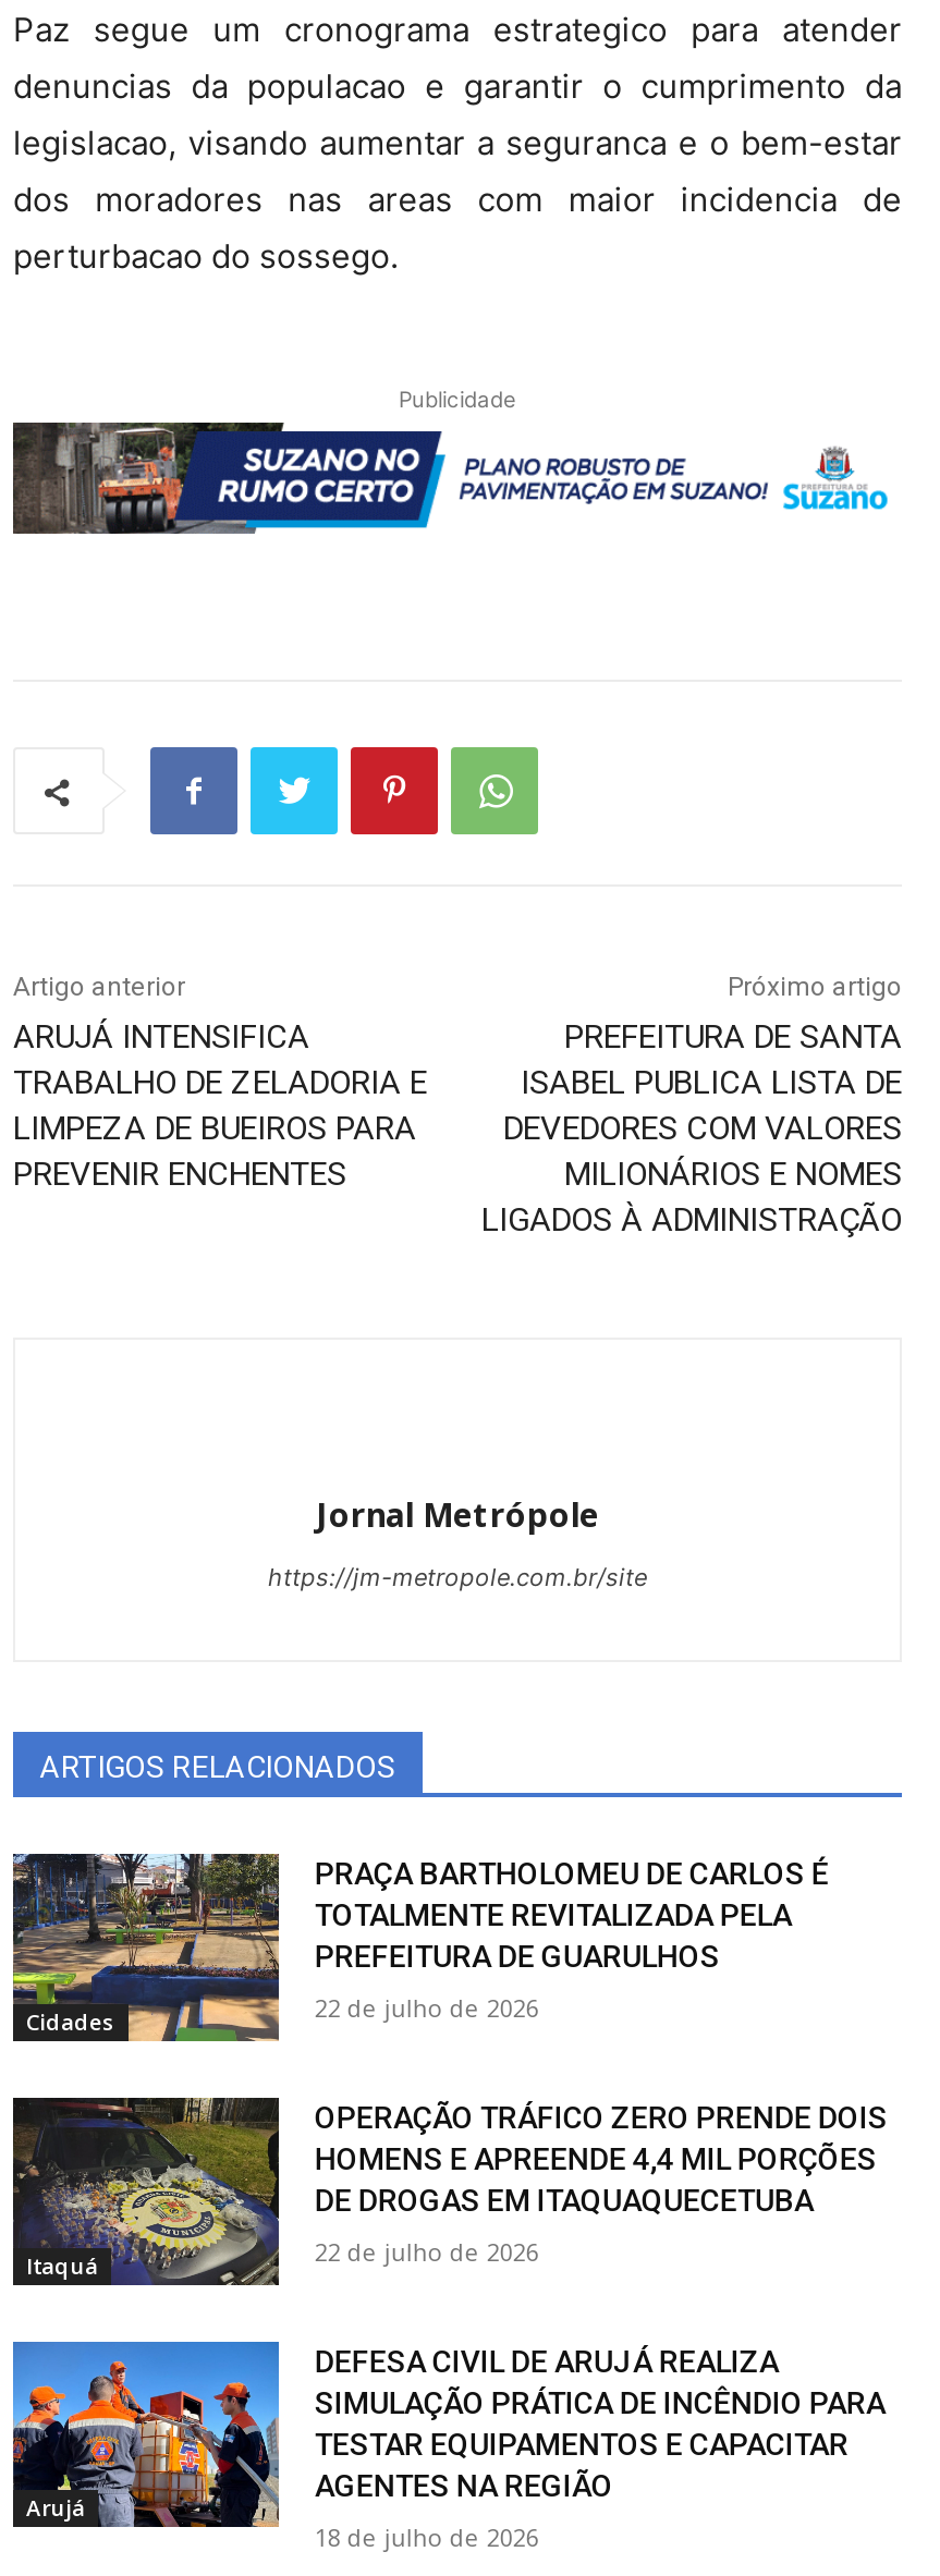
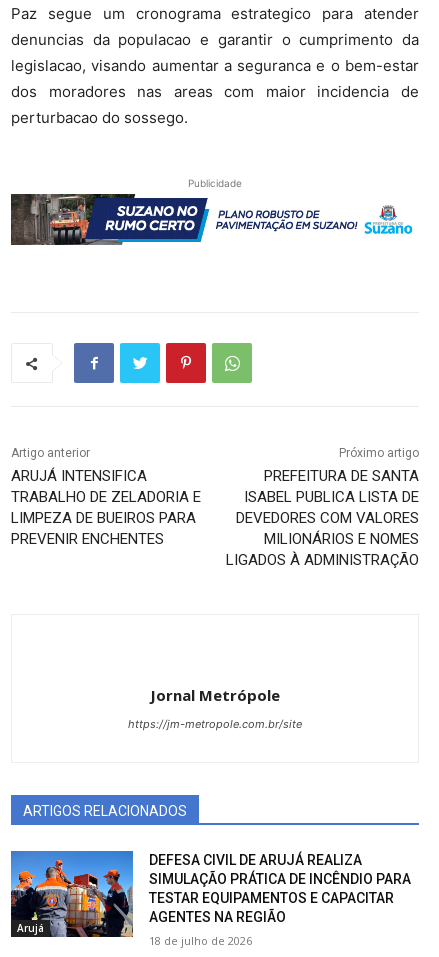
[11,1849,281,2041] [image] | Cidades -> none
[315,1856,829,2024] PRAÇA BARTHOLOMEU DE CARLOS É | TOTALMENTE REVITALIZADA PELA | PREFEITURA DE GUARULHOS | 22 de julho de 2026 -> none
[11,2093,281,2287] [image] | Itaquá -> none
[315,2100,887,2268] OPERAÇÃO TRÁFICO ZERO PRENDE DOIS | HOMENS E APREENDE 4,4 MIL PORÇÕES | DE DROGAS EM ITAQUAQUECETUBA | 22 de julho de 2026 -> none

